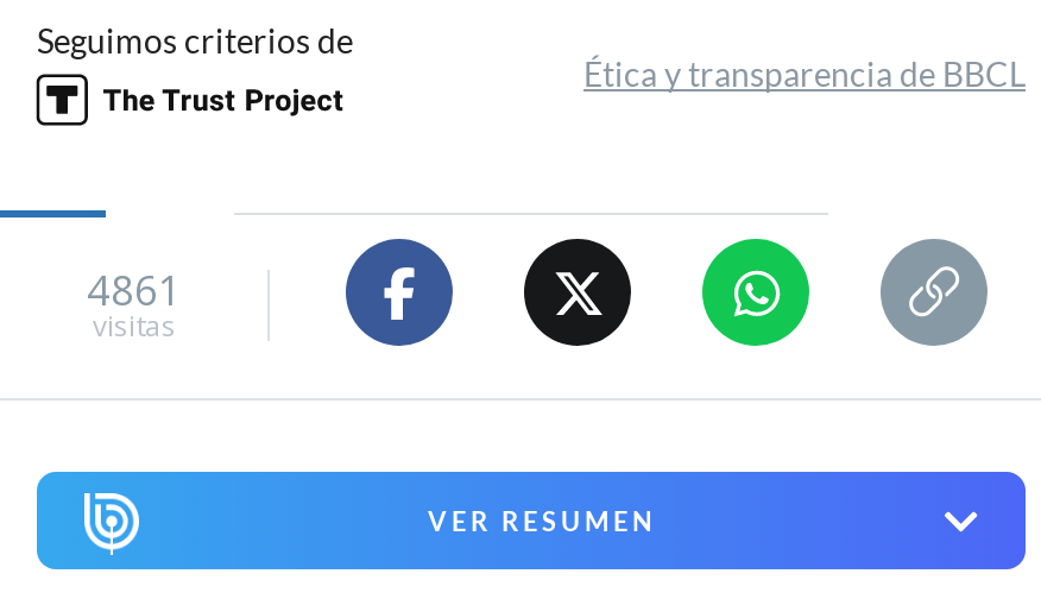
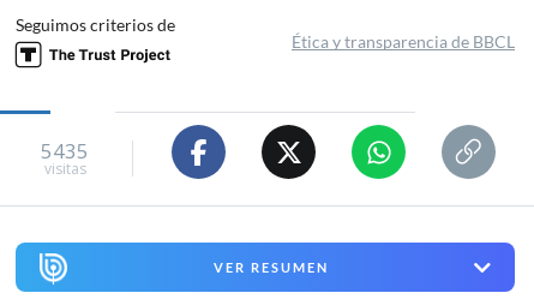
[87,263,182,317] 4861 -> [41,137,89,165] 5435

